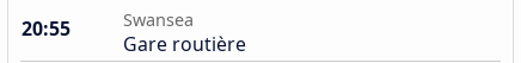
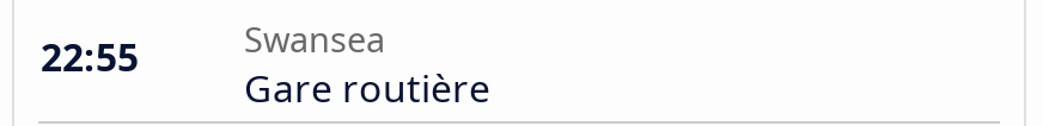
[22,16,71,42] 20:55 -> [41,31,139,84] 22:55

